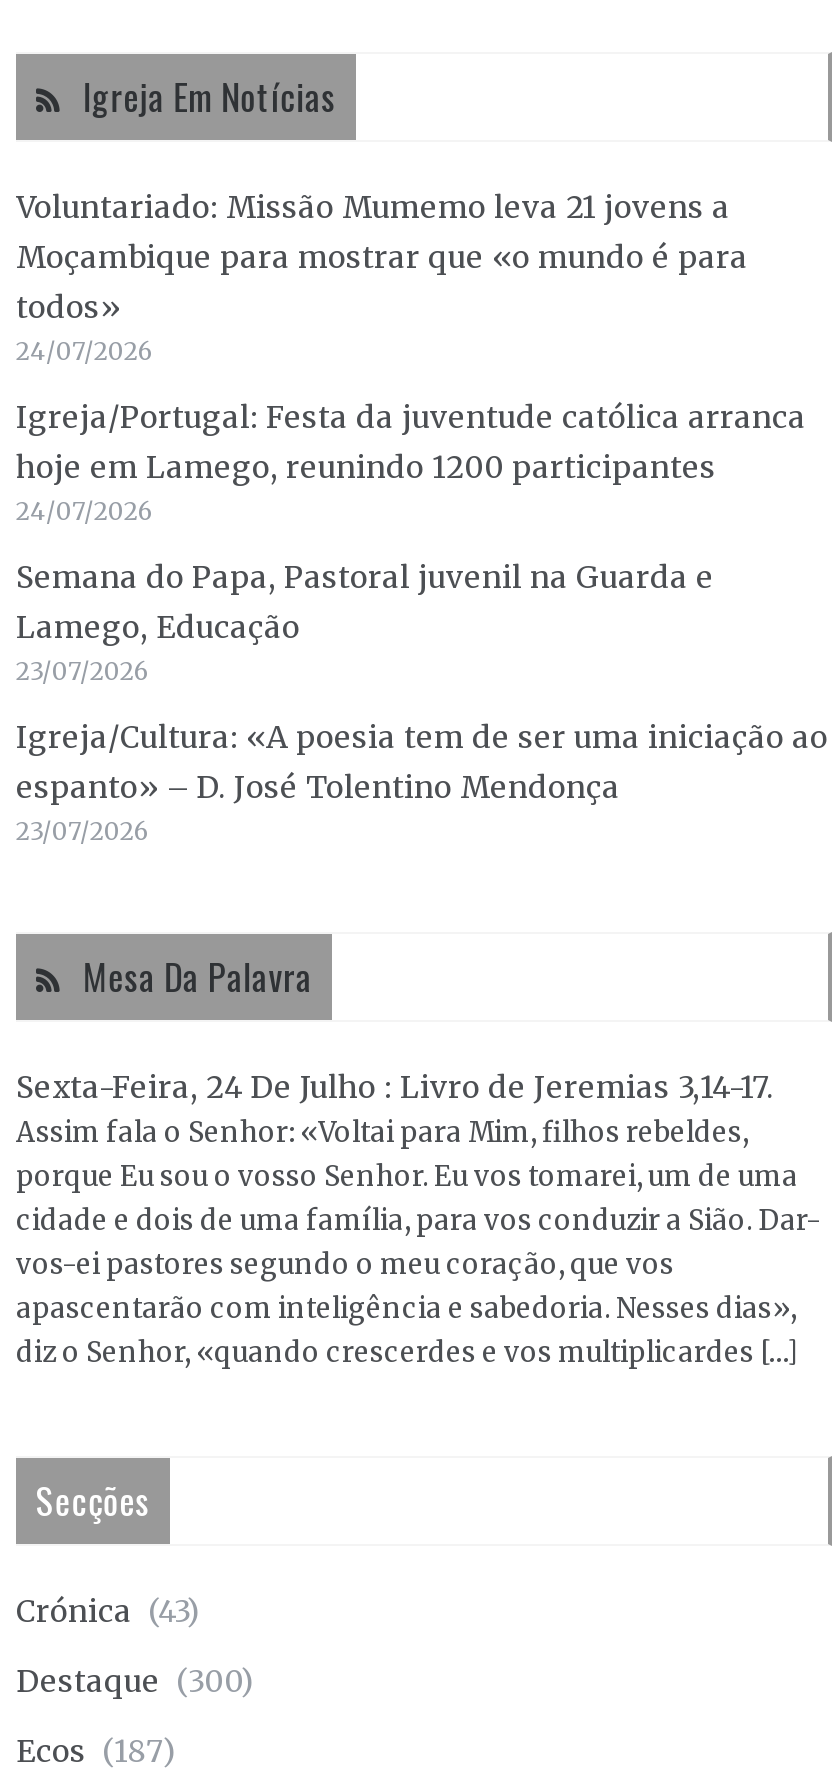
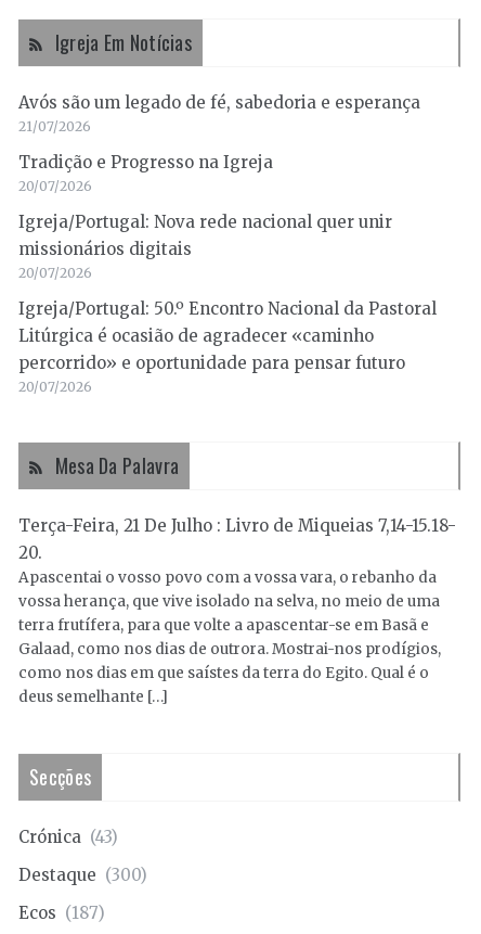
[16,188,748,366] Voluntariado: Missão Mumemo leva 21 jovens a | Moçambique para mostrar que «o mundo é para | todos» | 24/07/2026 -> [18,92,420,134] Avós são um legado de fé, sabedoria e esperança | 21/07/2026
[16,398,806,526] Igreja/Portugal: Festa da juventude católica arranca | hoje em Lamego, reunindo 1200 participantes | 24/07/2026 -> [18,152,273,194] Tradição e Progresso na Igreja | 20/07/2026
[16,558,714,686] Semana do Papa, Pastoral juvenil na Guarda e | Lamego, Educação | 23/07/2026 -> [18,211,392,281] Igreja/Portugal: Nova rede nacional quer unir | missionários digitais | 20/07/2026
[16,718,828,846] Igreja/Cultura: «A poesia tem de ser uma iniciação ao | espanto» – D. José Tolentino Mendonça | 23/07/2026 -> [18,298,437,395] Igreja/Portugal: 50.º Encontro Nacional da Pastoral | Litúrgica é ocasião de agradecer «caminho | percorrido» e oportunidade para pensar futuro | 20/07/2026
moved [83,950,312,1002] -> [55,451,179,479]: Mesa Da Palavra
[16,1068,820,1370] Sexta-Feira, 24 De Julho : Livro de Jeremias 3,14-17. | Assim fala o Senhor: «Voltai para Mim, filhos rebeldes, | porque Eu sou o vosso Senhor. Eu vos tomarei, um de uma | cidade e dois de uma família, para vos conduzir a Sião. Dar- | vos-ei pastores segundo o meu coração, que vos | apascentarão com inteligência e sabedoria. Nesses dias», | diz o Senhor, «quando crescerdes e vos multiplicardes […] -> [18,515,456,706] Terça-Feira, 21 De Julho : Livro de Miqueias 7,14-15.18- | 20. | Apascentai o vosso povo com a vossa vara, o rebanho da | vossa herança, que vive isolado na selva, no meio de uma | terra frutífera, para que volte a apascentar-se em Basã e | Galaad, como nos dias de outrora. Mostrai-nos prodígios, | como nos dias em que saístes da terra do Egito. Qual é o | deus semelhante […]

